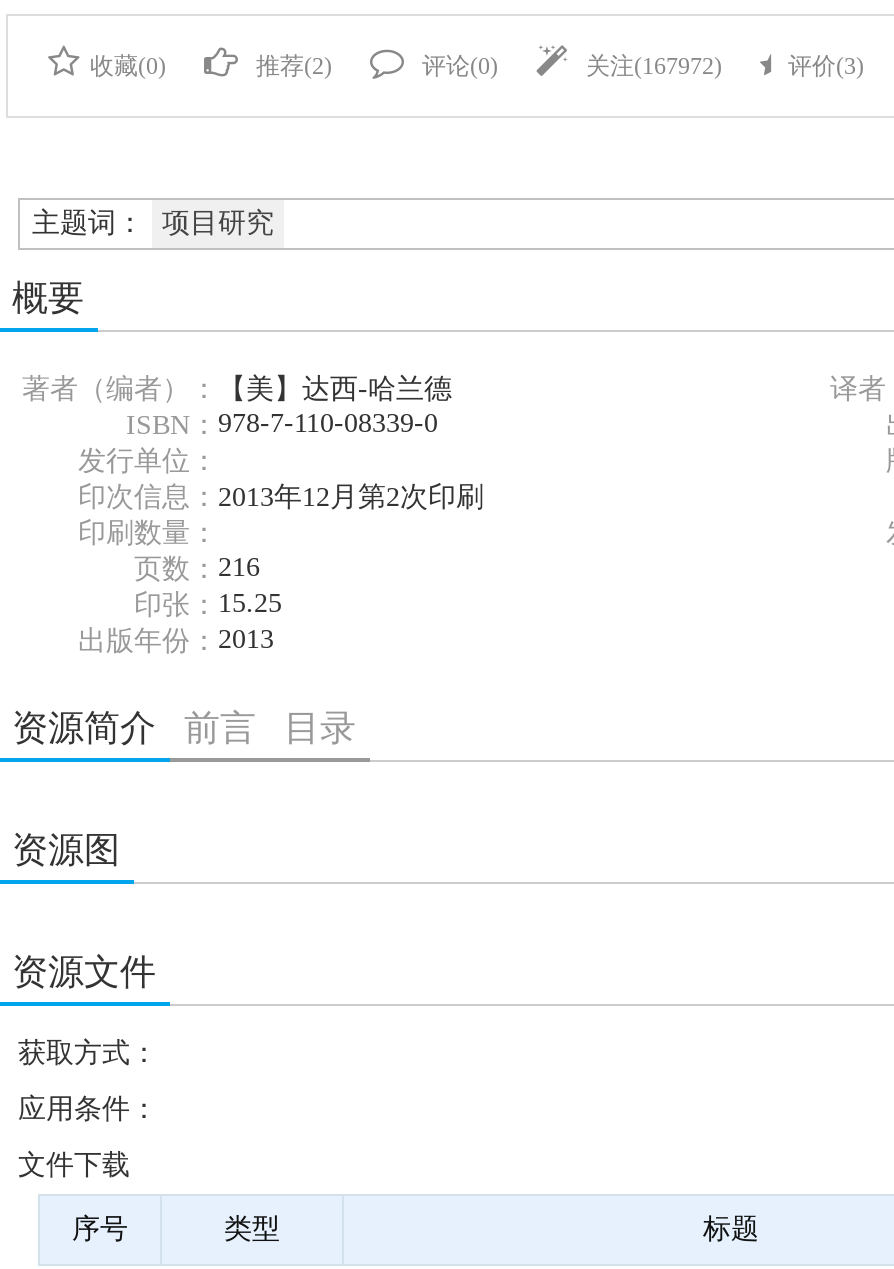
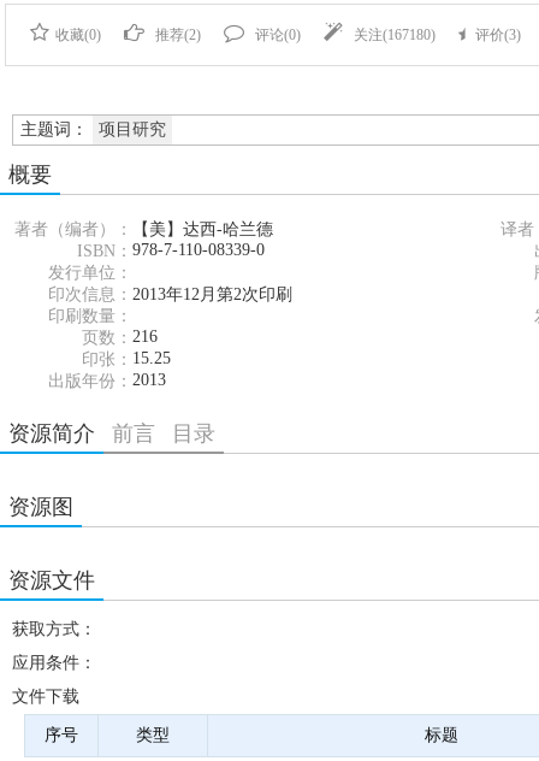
[586,52,722,80] 关注(167972) -> [354,26,436,43] 关注(167180)

